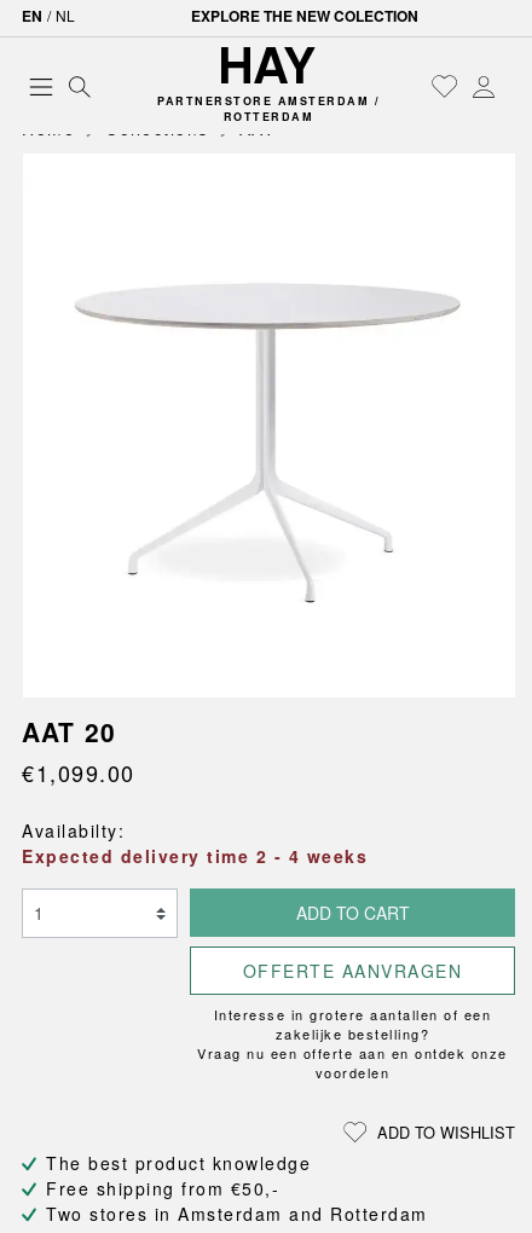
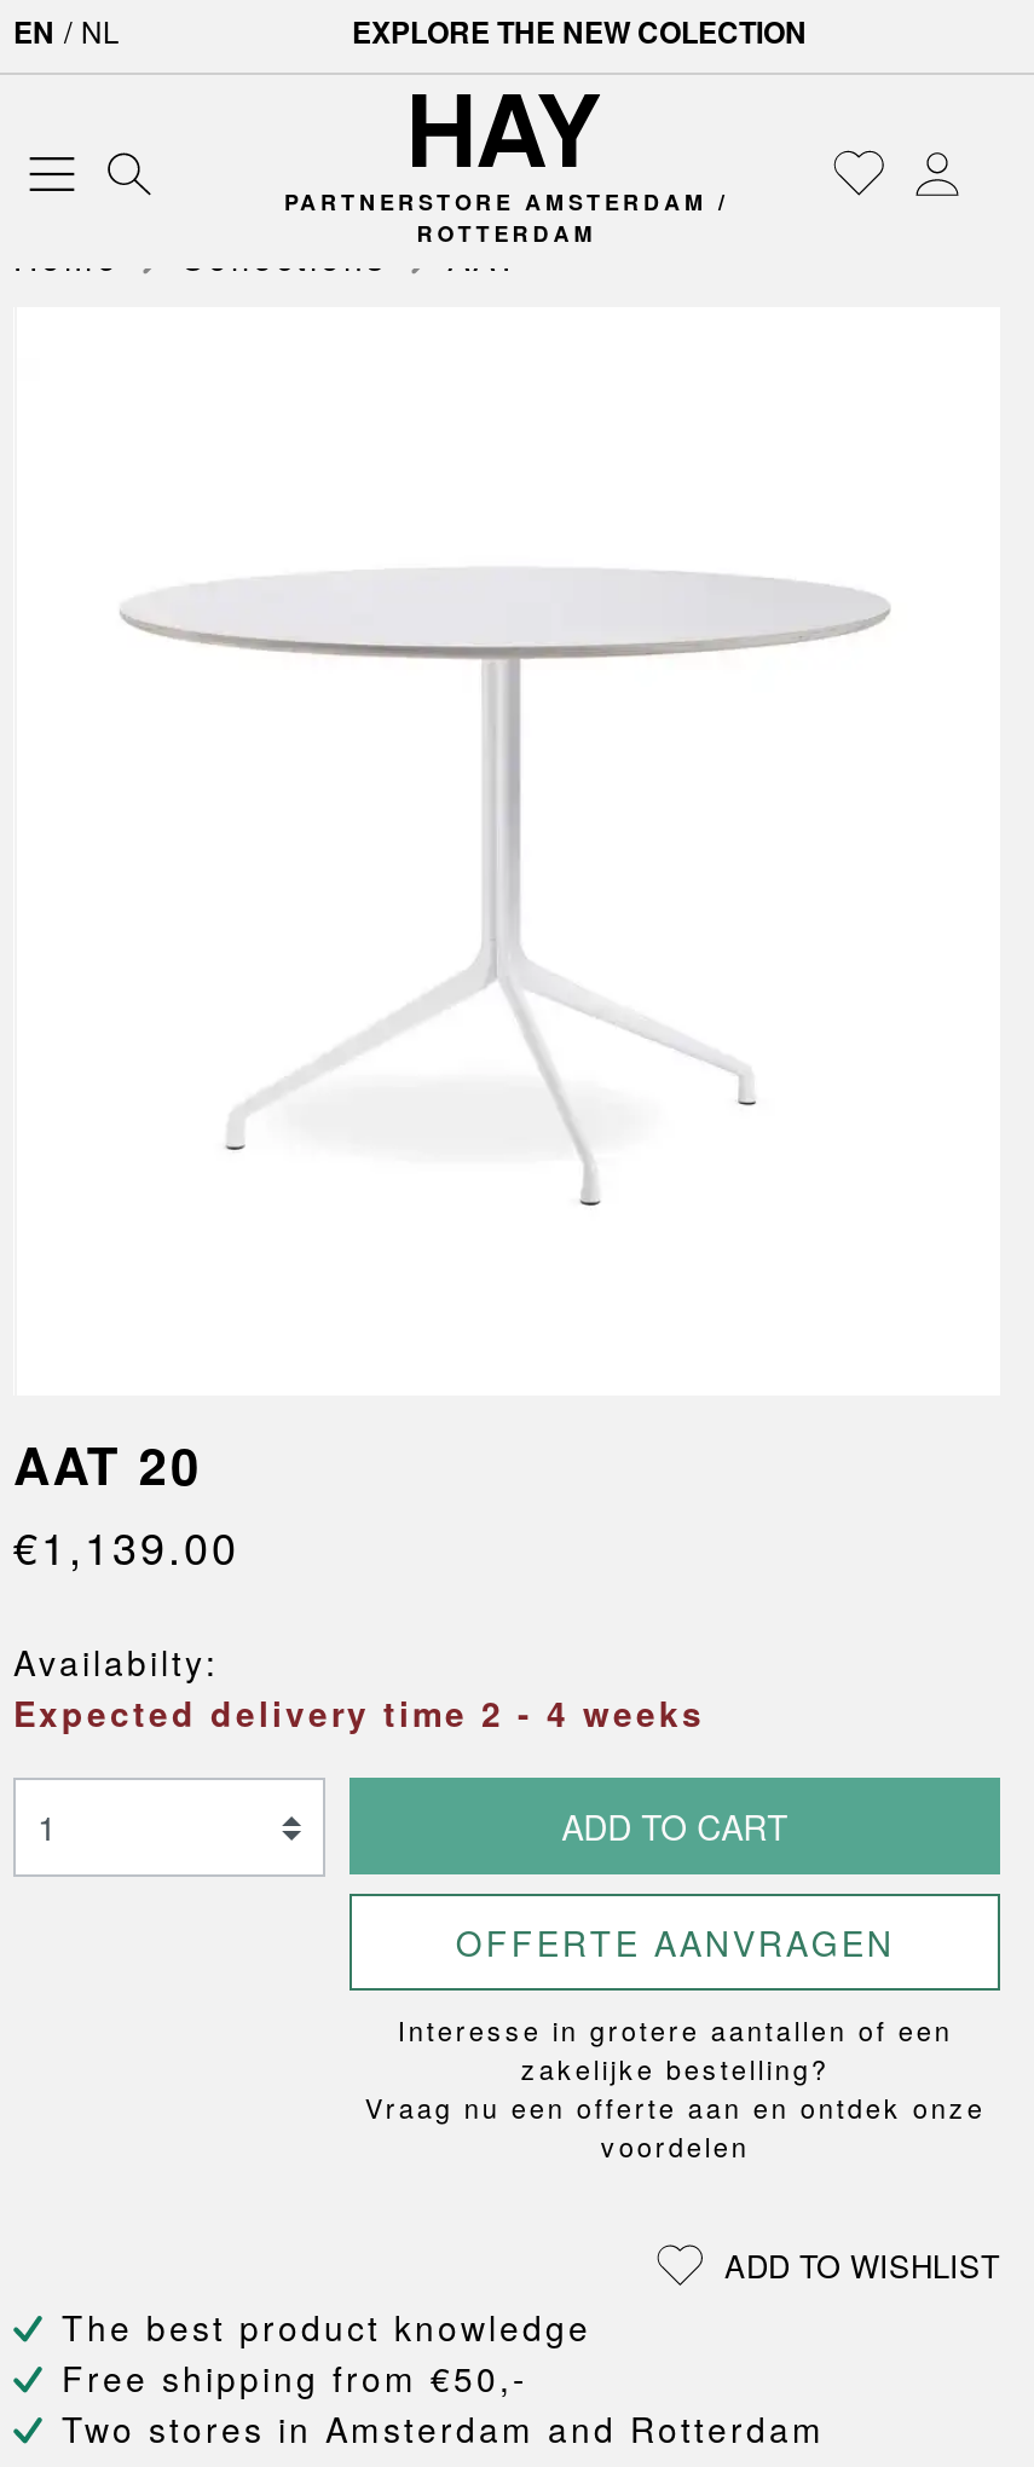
[22,757,135,788] €1,099.00 -> [13,1514,239,1577] €1,139.00

